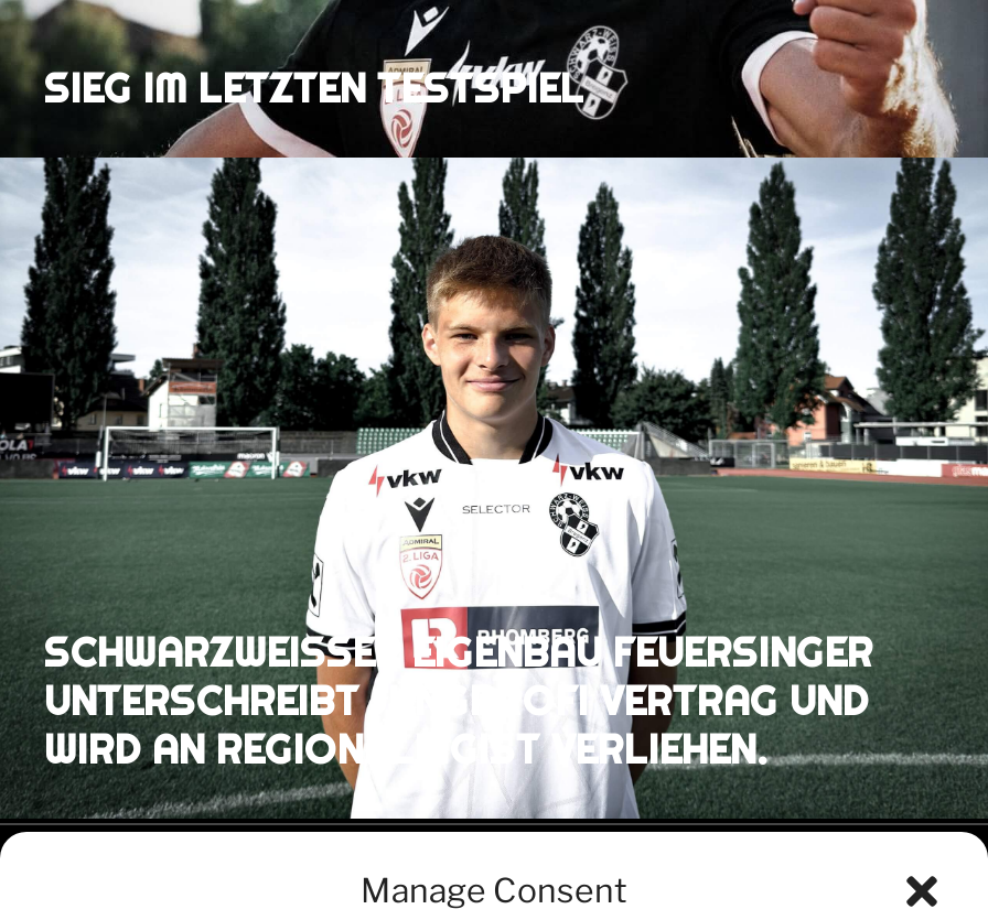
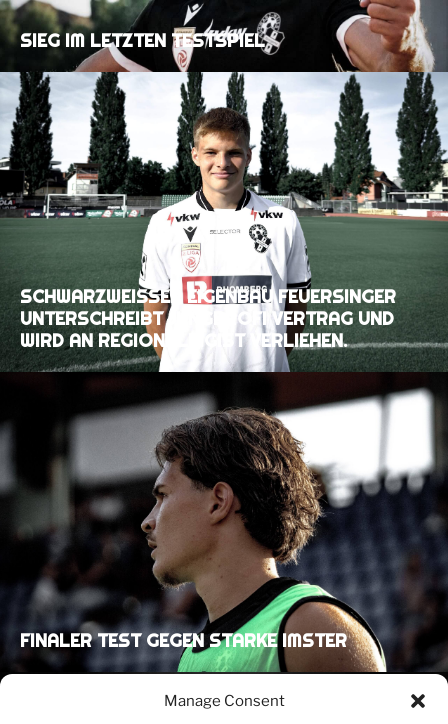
none -> [3,378,445,674] [image] | FINALER TEST GEGEN STARKE IMSTER

